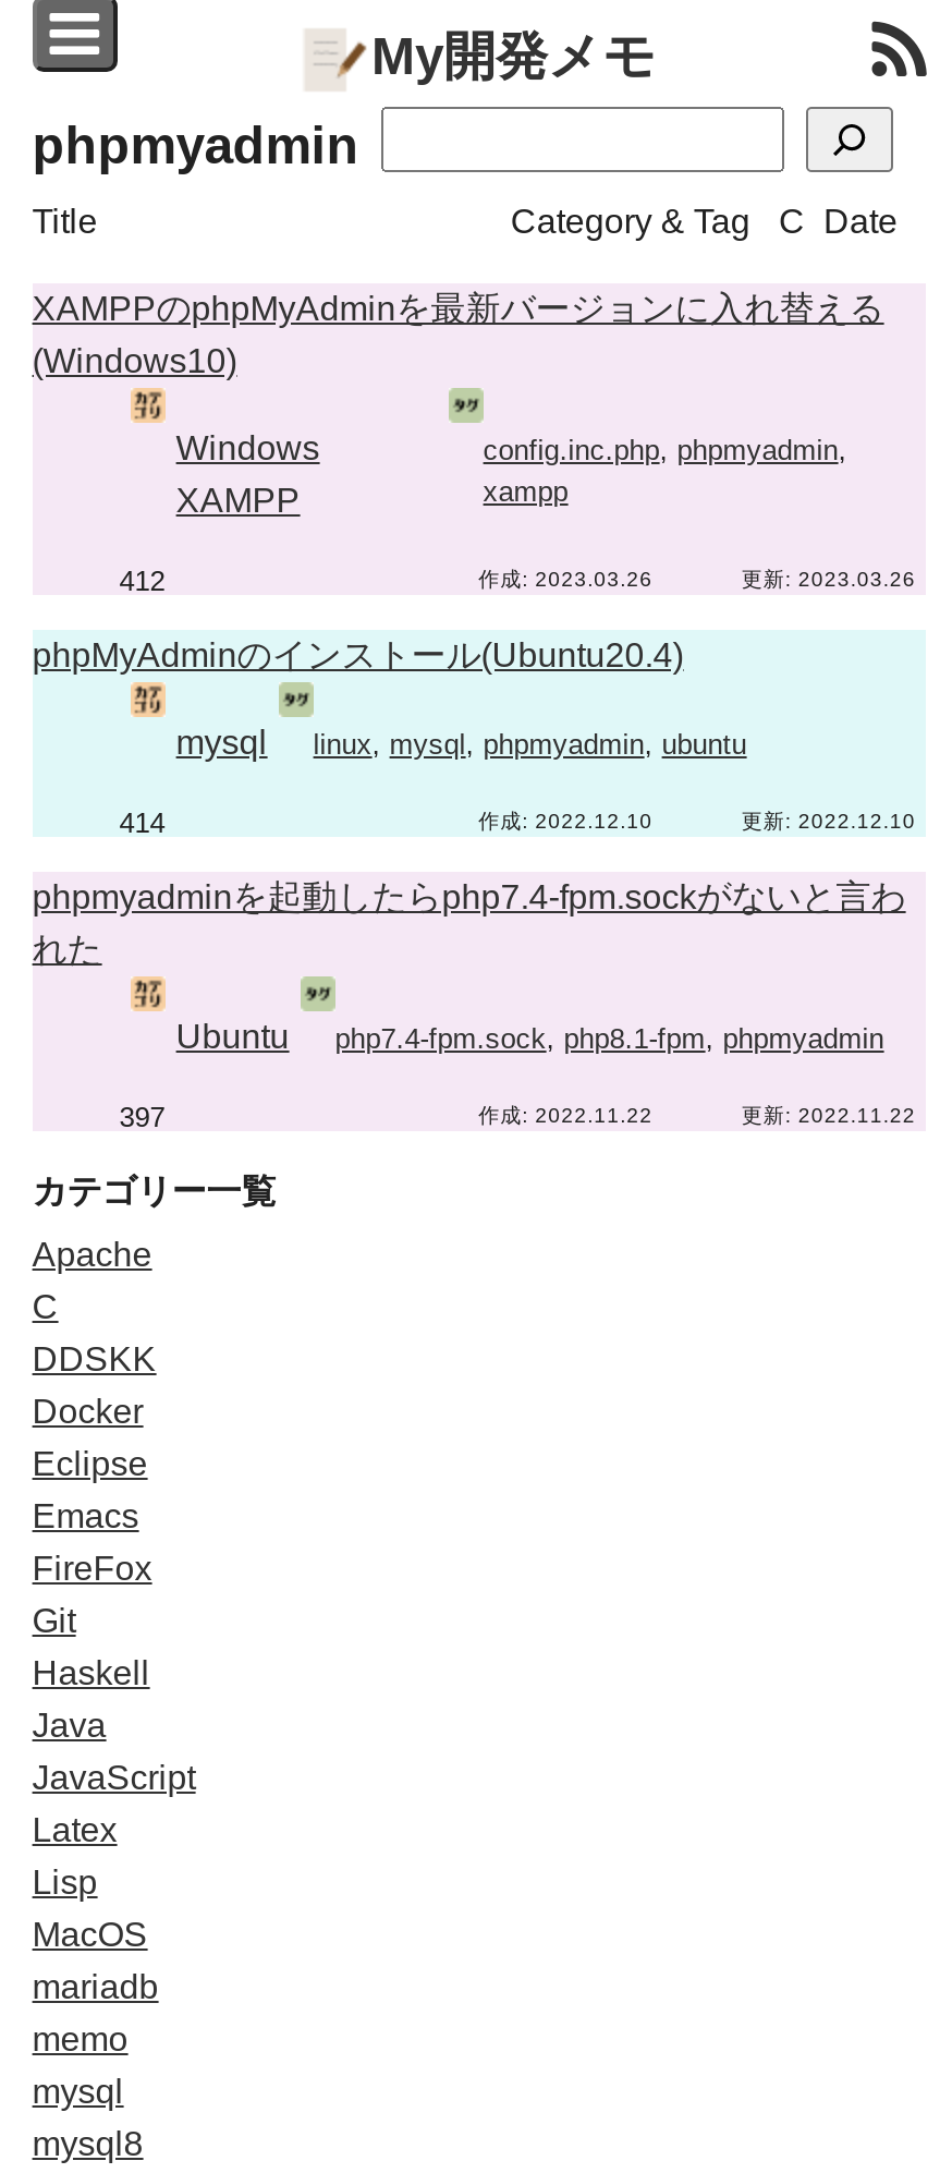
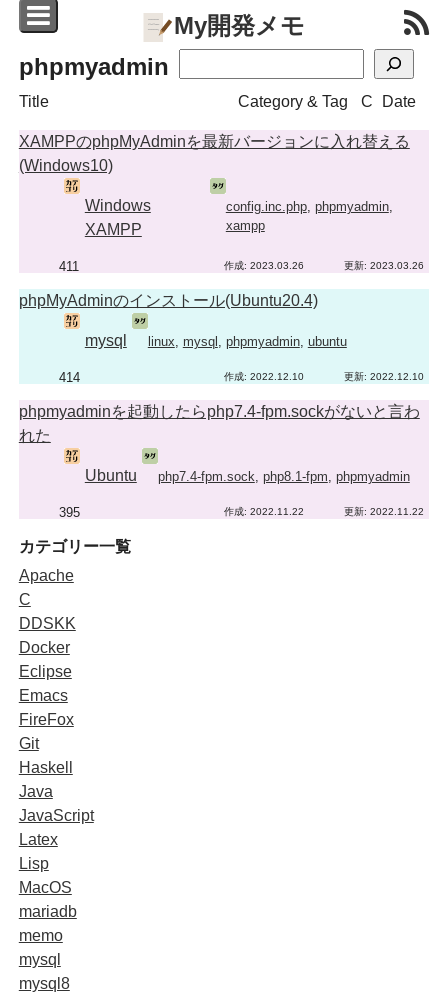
[119,565,165,597] 412 -> [59,259,79,274] 411
[119,1101,165,1133] 397 -> [59,505,80,520] 395

